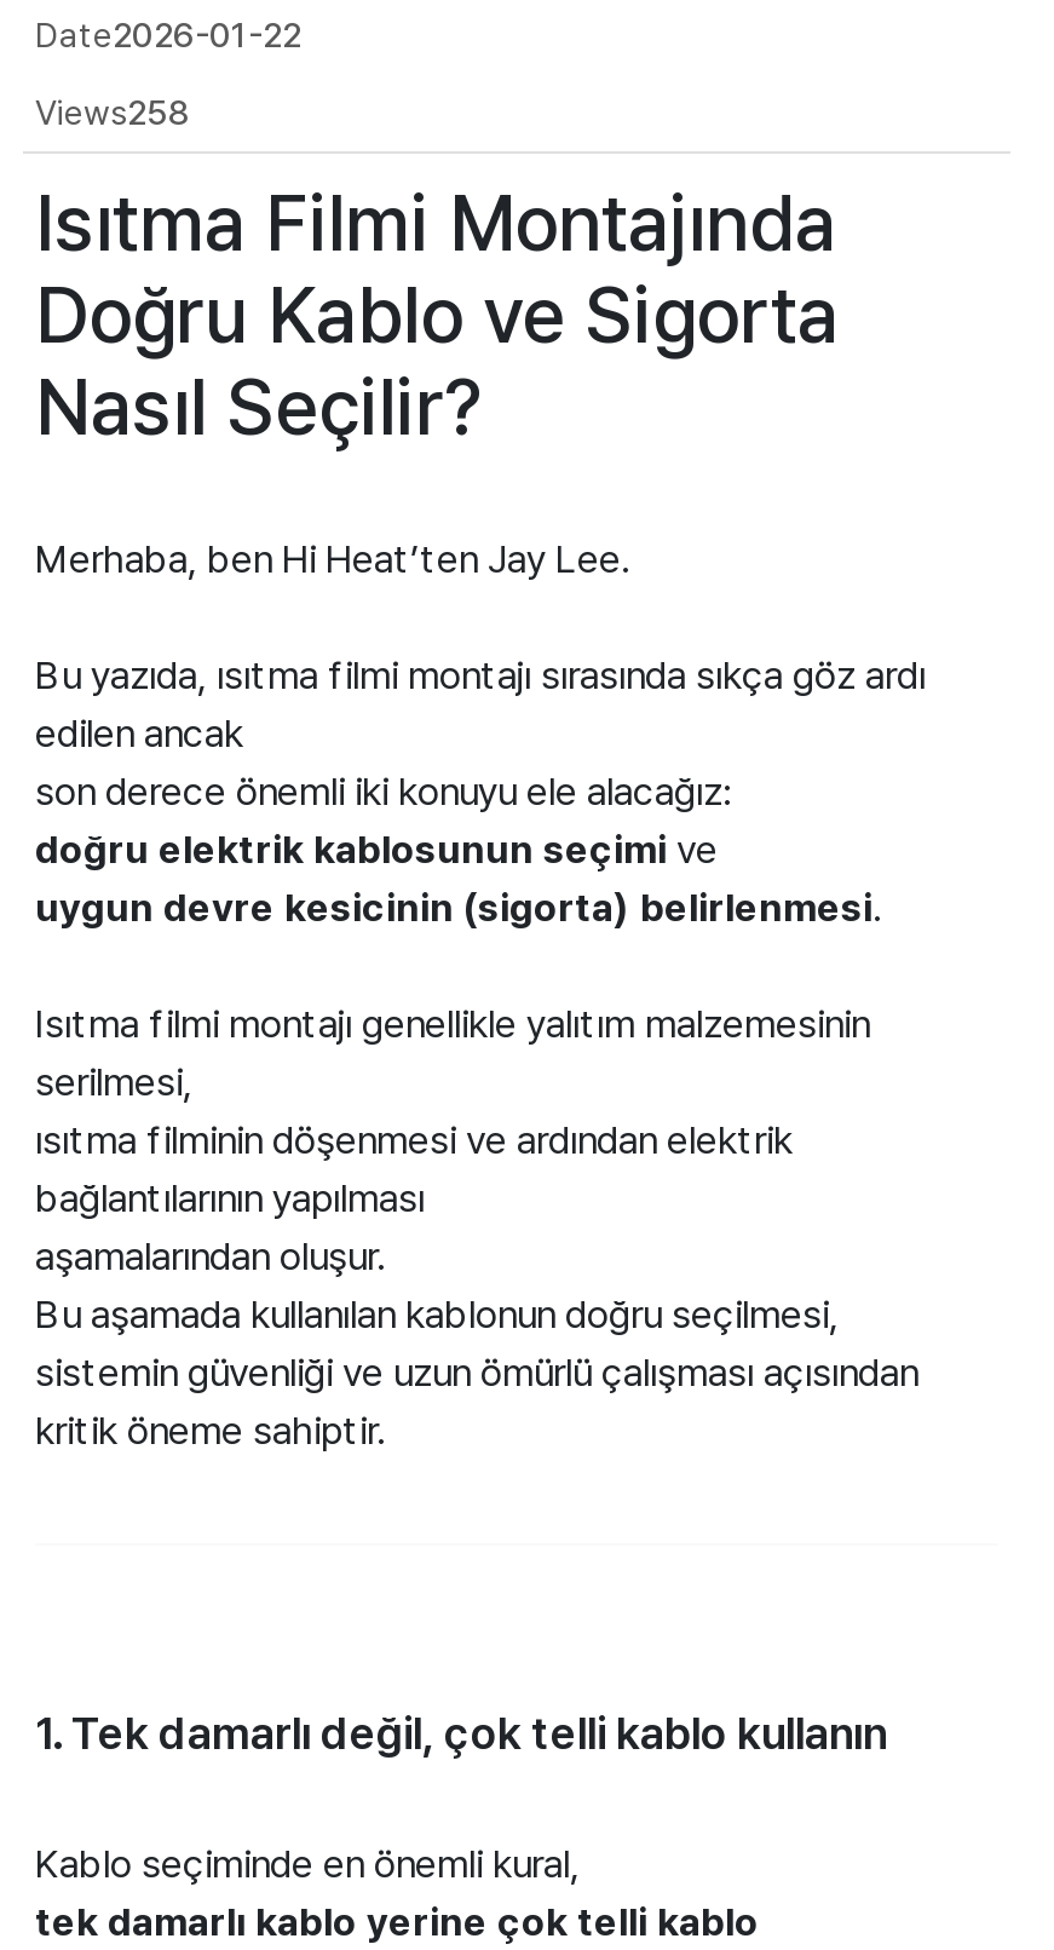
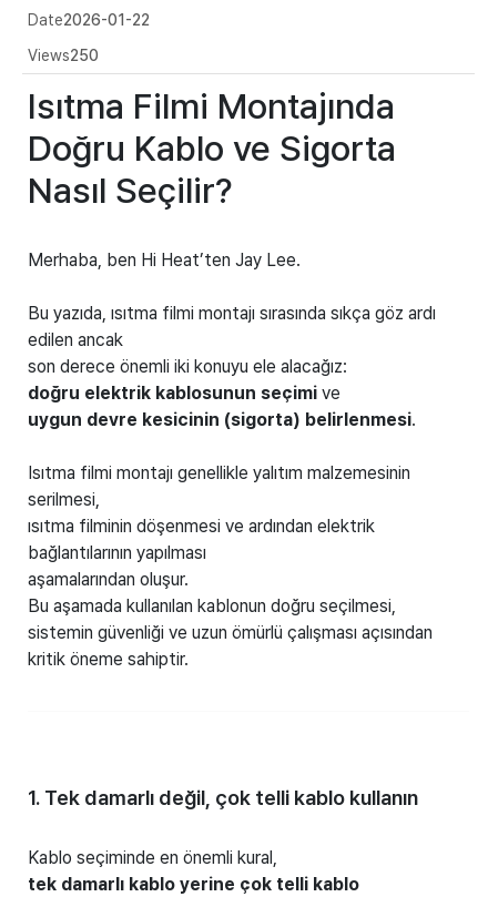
[35,92,190,131] Views258 -> [28,46,99,64] Views250

